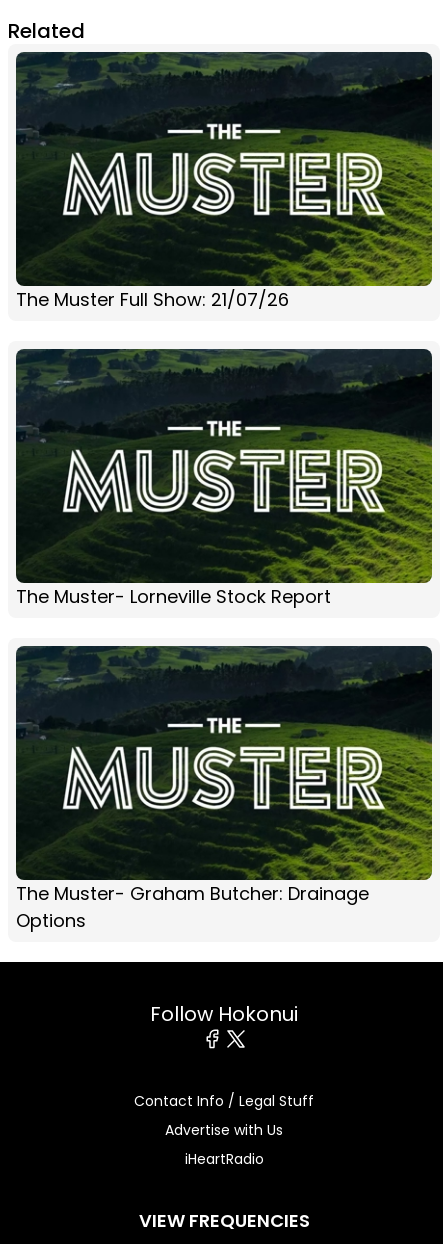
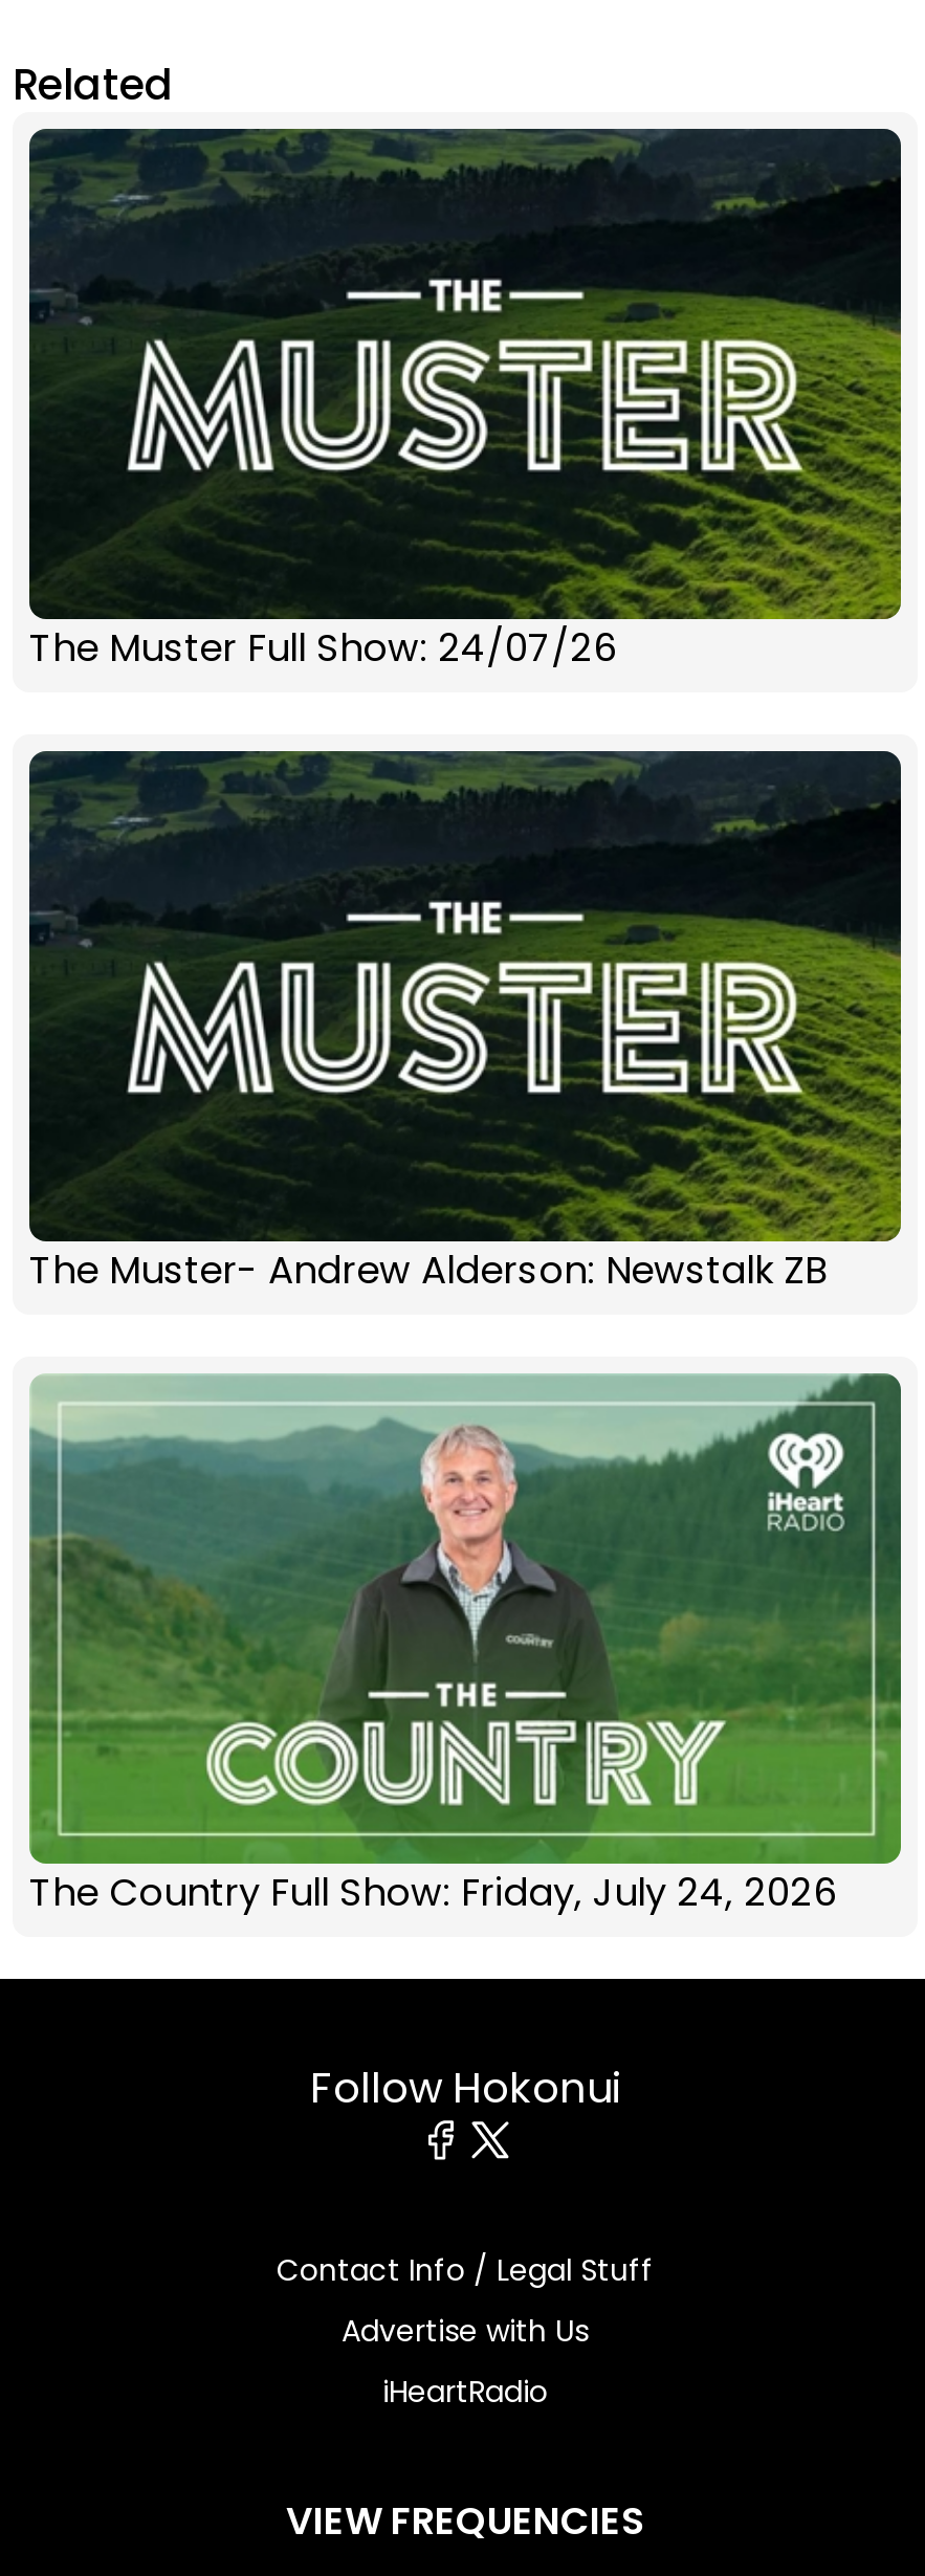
[16,287,289,312] The Muster Full Show: 21/07/26 -> [29,621,616,673] The Muster Full Show: 24/07/26
[16,584,331,609] The Muster- Lorneville Stock Report -> [29,1243,828,1295] The Muster- Andrew Alderson: Newstalk ZB
[15,645,432,933] [image] | The Muster- Graham Butcher: Drainage | Options -> [27,1373,901,1917] [image] | The Country Full Show: Friday, July 24, 2026

